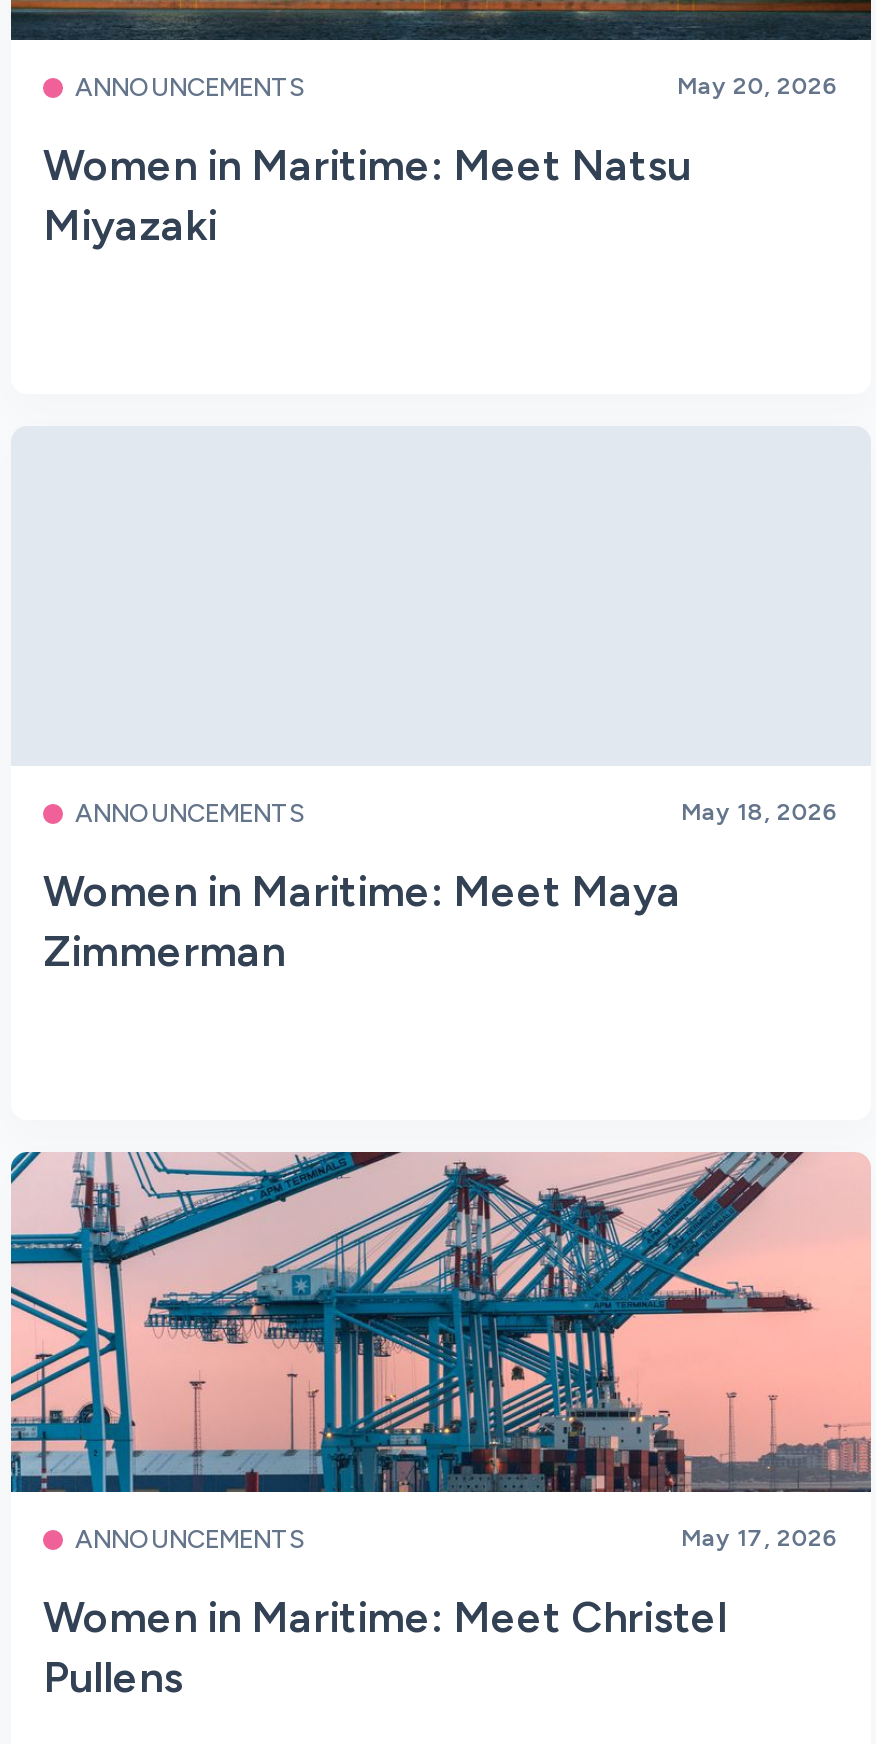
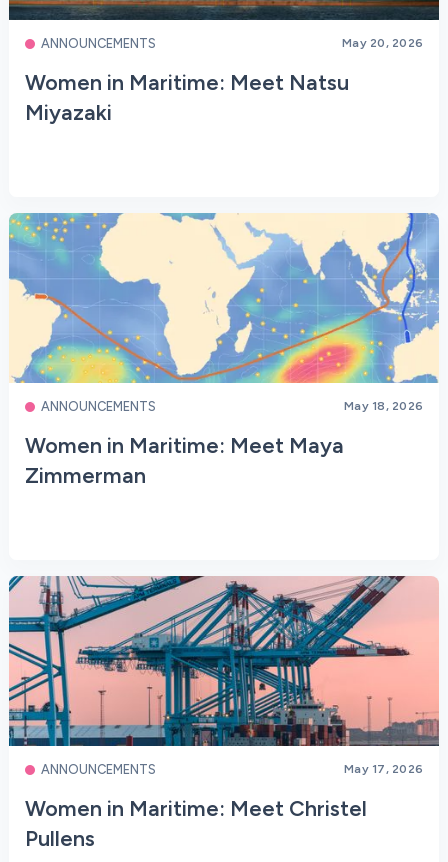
none -> [8,212,439,384] [image]

